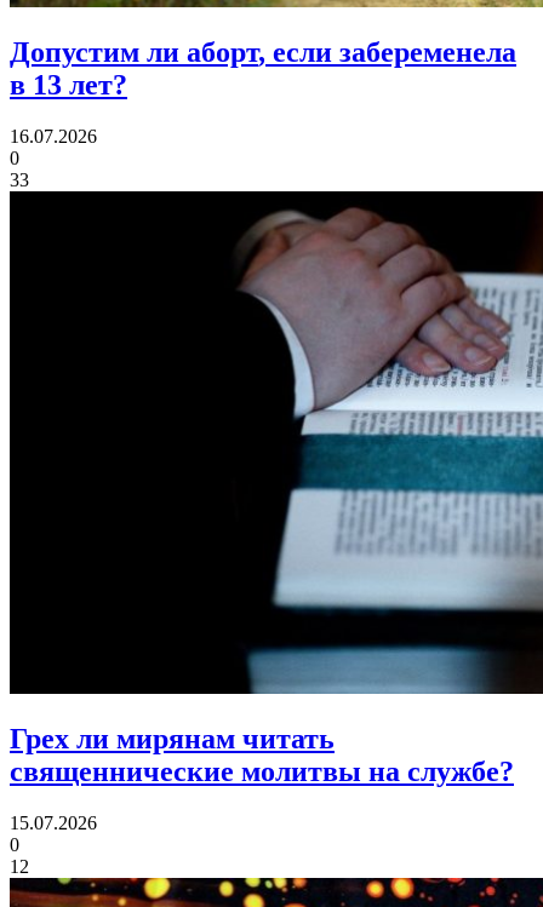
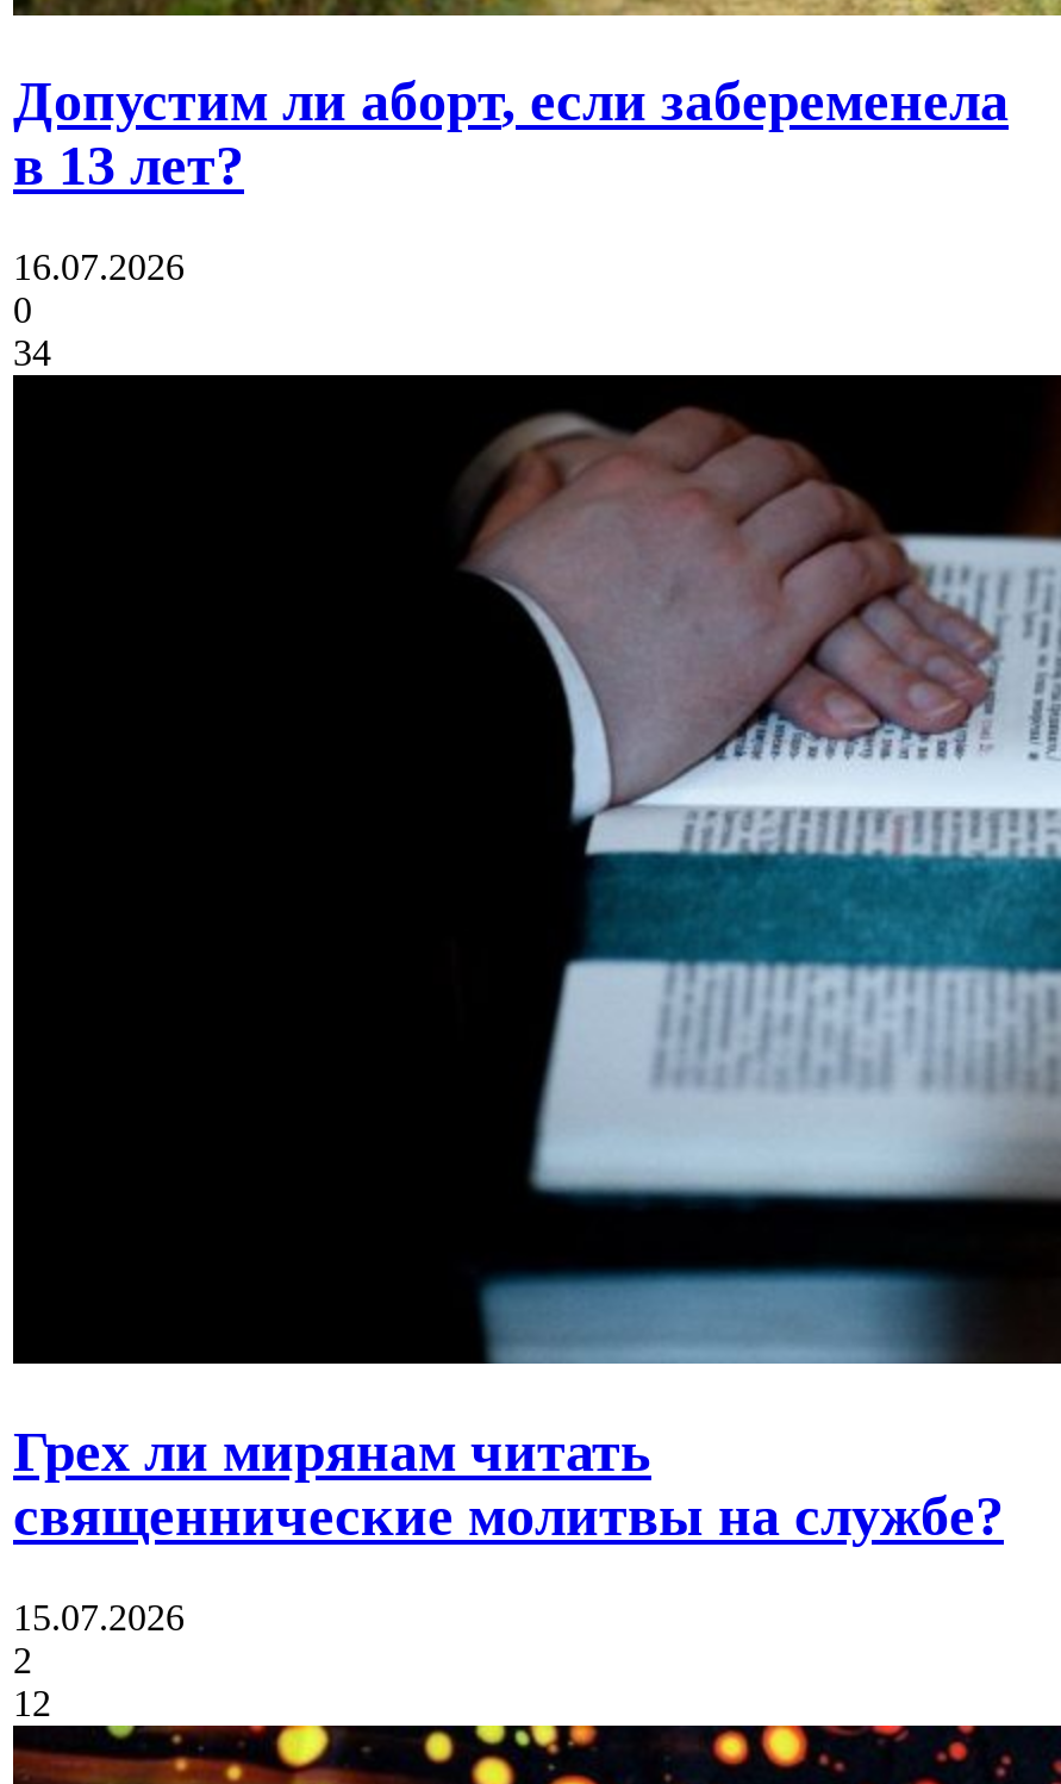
[10,169,29,190] 33 -> [13,333,51,373] 34
[10,834,19,854] 0 -> [13,1640,32,1681] 2

